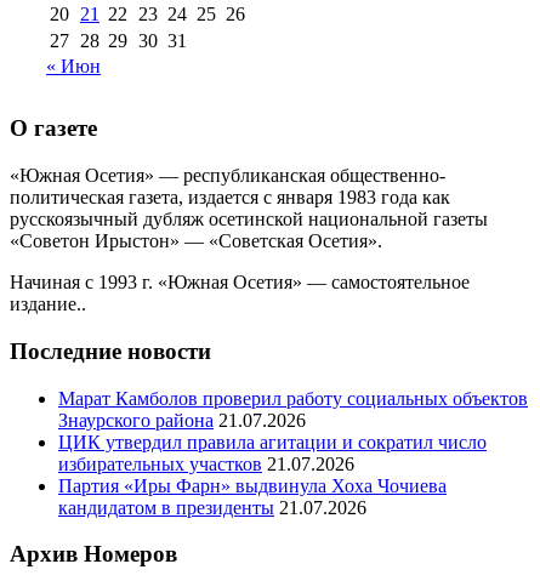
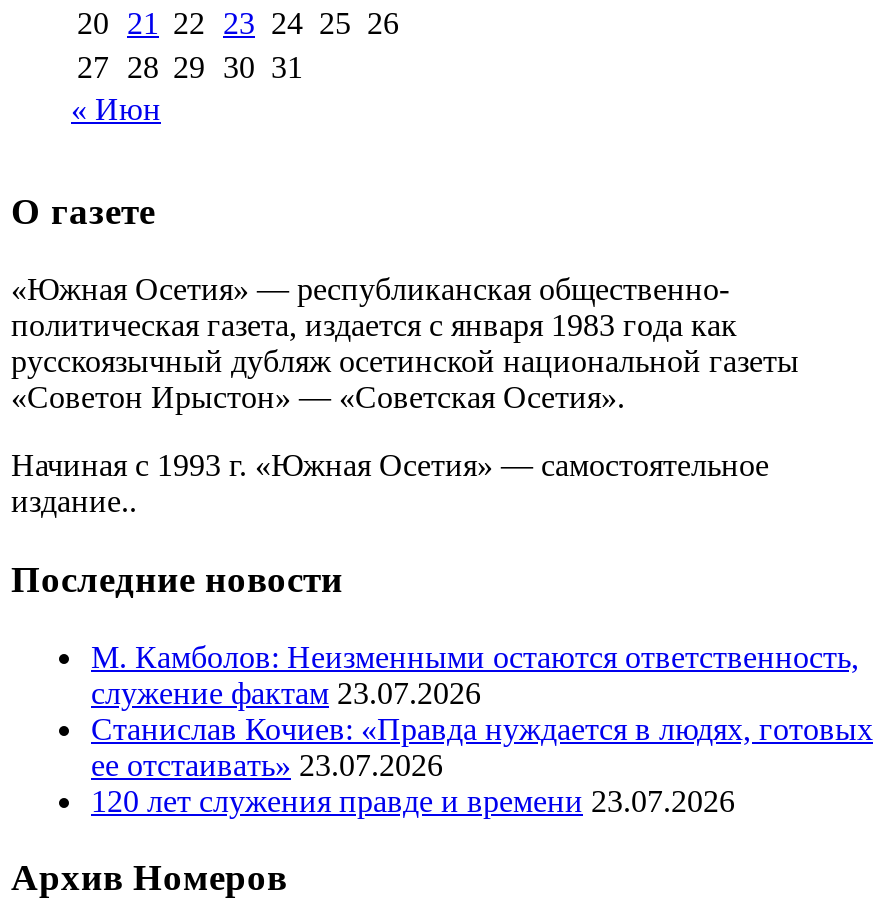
[58,388,528,517] Марат Камболов проверил работу социальных объектов | Знаурского района 21.07.2026 | ЦИК утвердил правила агитации и сократил число | избирательных участков 21.07.2026 | Партия «Иры Фарн» выдвинула Хоха Чочиева | кандидатом в президенты 21.07.2026 -> [91,639,873,817] М. Камболов: Неизменными остаются ответственность, | служение фактам 23.07.2026 | Станислав Кочиев: «Правда нуждается в людях, готовых | ее отстаивать» 23.07.2026 | 120 лет служения правде и времени 23.07.2026

